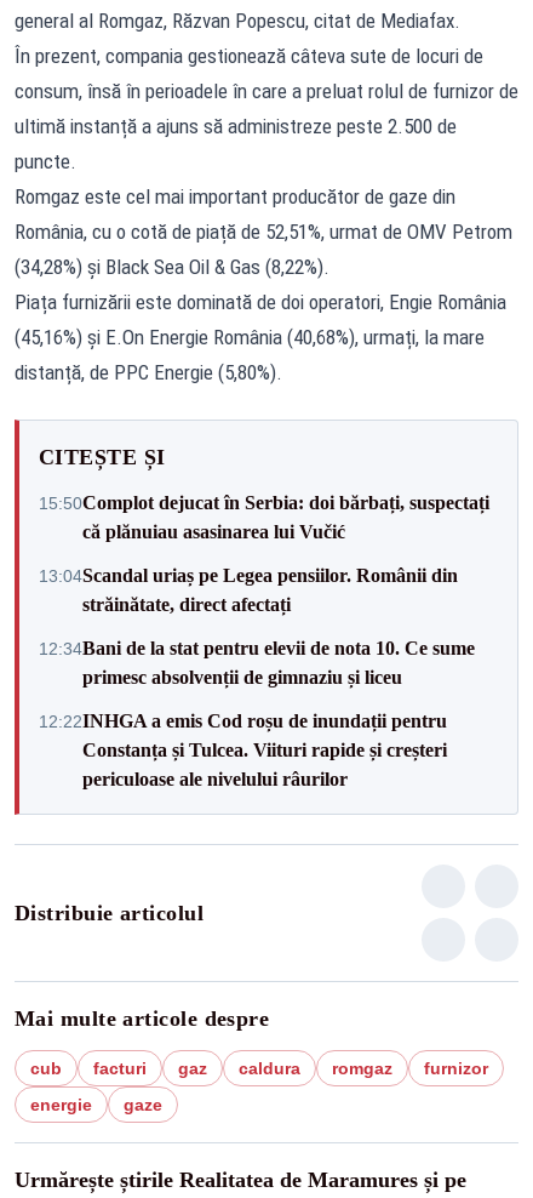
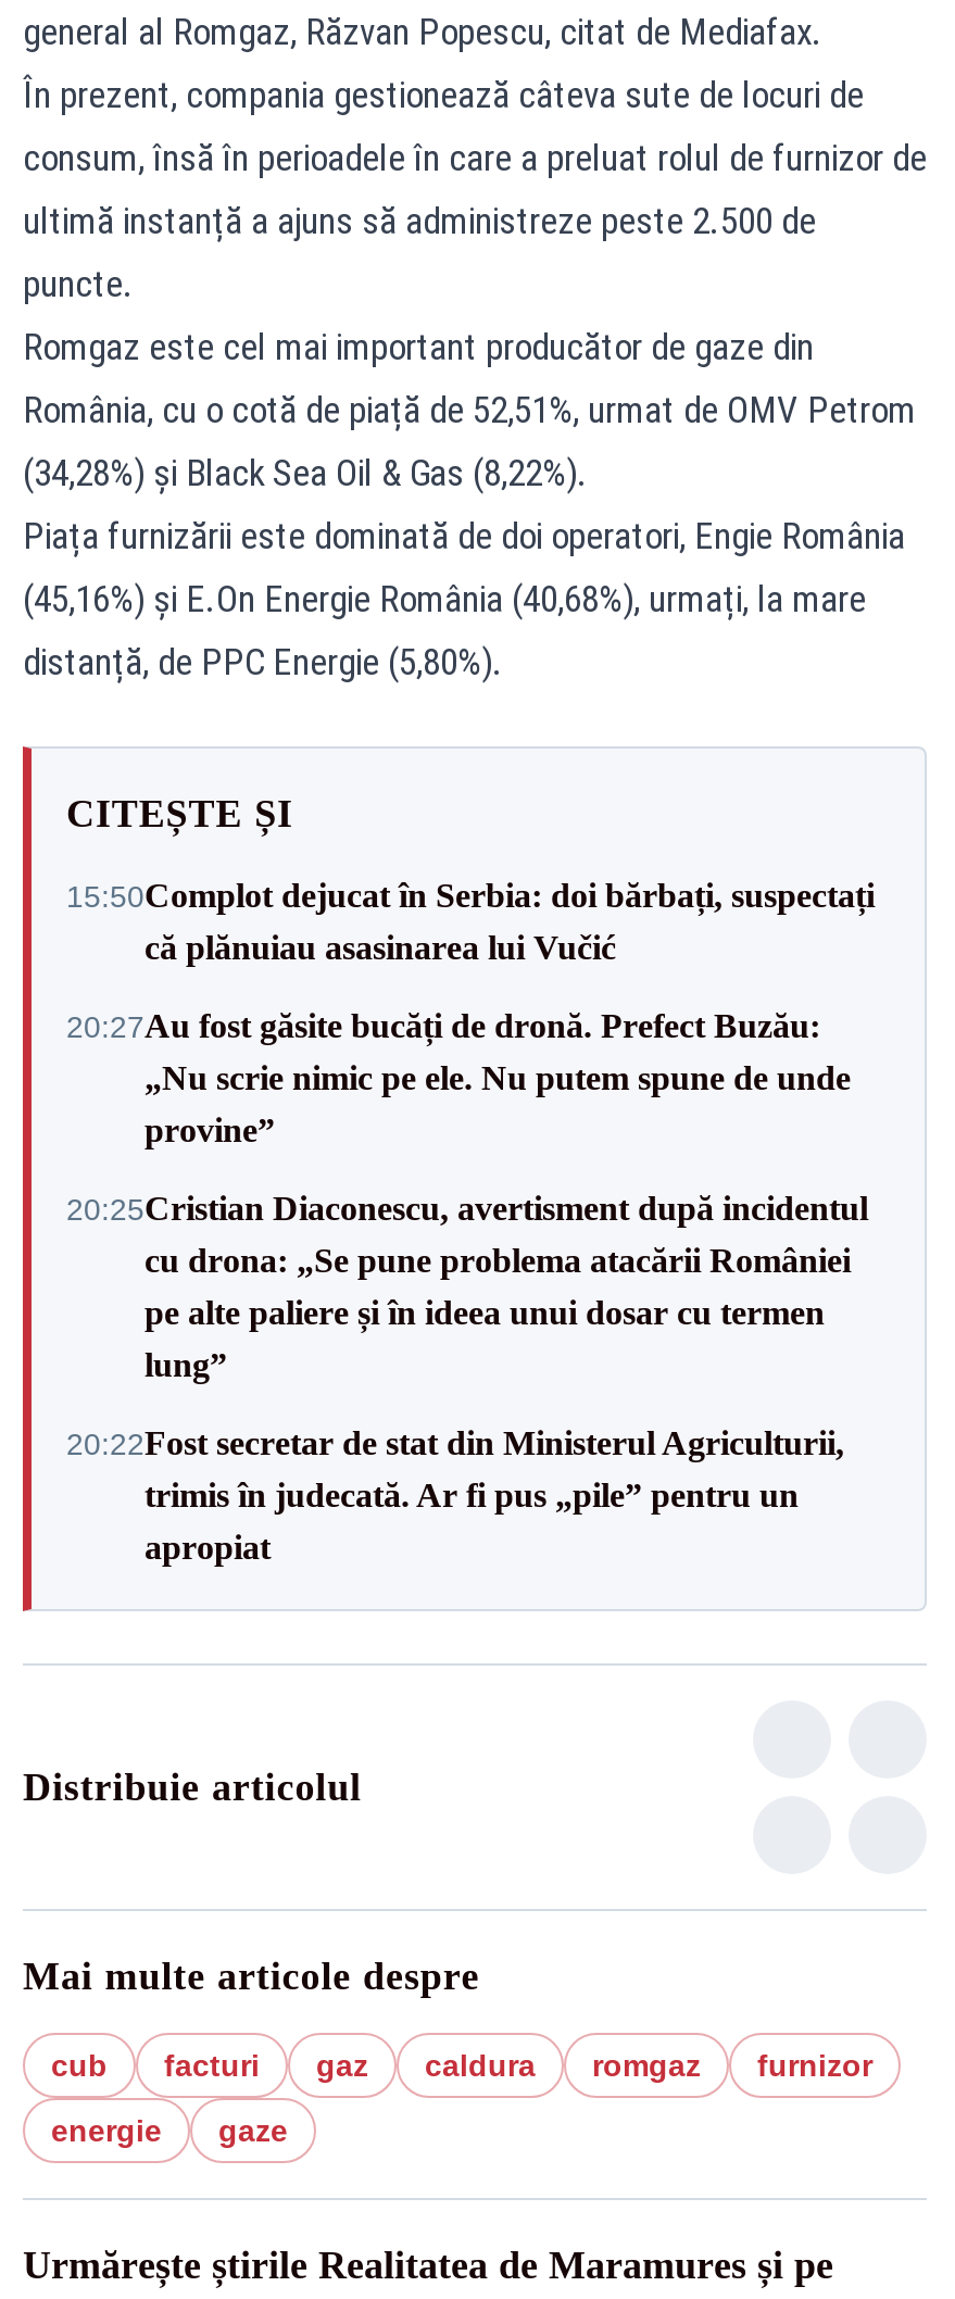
[39,564,458,614] 13:04Scandal uriaș pe Legea pensiilor. Românii din | străinătate, direct afectați -> [66,1007,851,1148] 20:27Au fost găsite bucăți de dronă. Prefect Buzău: | „Nu scrie nimic pe ele. Nu putem spune de unde | provine”
[39,637,475,687] 12:34Bani de la stat pentru elevii de nota 10. Ce sume | primesc absolvenții de gimnaziu și liceu -> [66,1190,868,1383] 20:25Cristian Diaconescu, avertisment după incidentul | cu drona: „Se pune problema atacării României | pe alte paliere și în ideea unui dosar cu termen | lung”
[39,710,447,789] 12:22INHGA a emis Cod roșu de inundații pentru | Constanța și Tulcea. Viituri rapide și creșteri | periculoase ale nivelului râurilor -> [66,1424,844,1566] 20:22Fost secretar de stat din Ministerul Agriculturii, | trimis în judecată. Ar fi pus „pile” pentru un | apropiat

